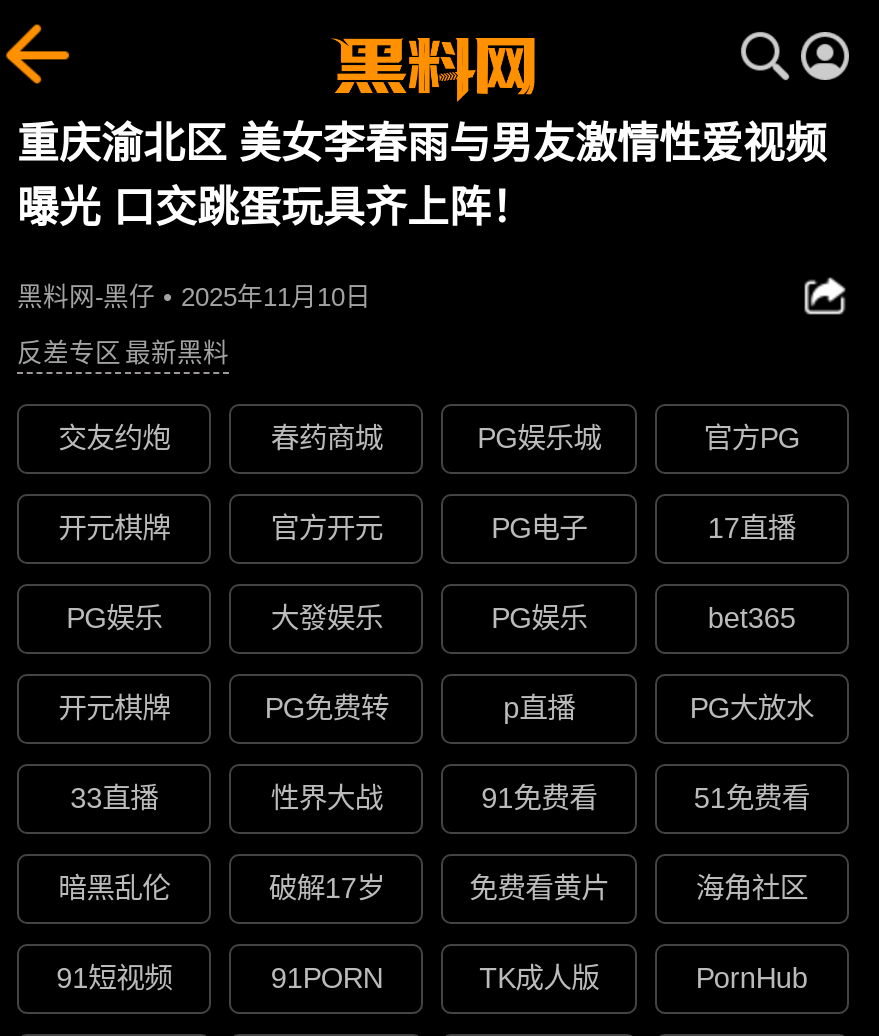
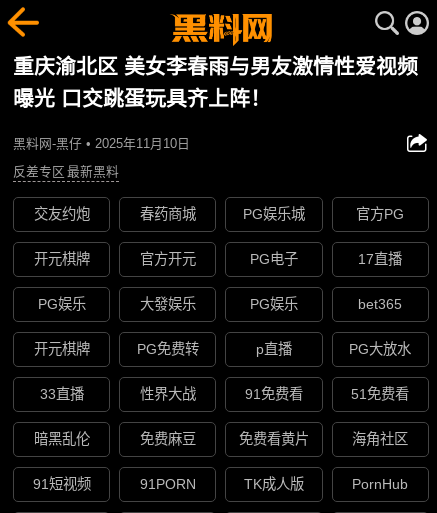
[269,873,385,905] 破解17岁 -> [140,431,196,447] 免费麻豆

